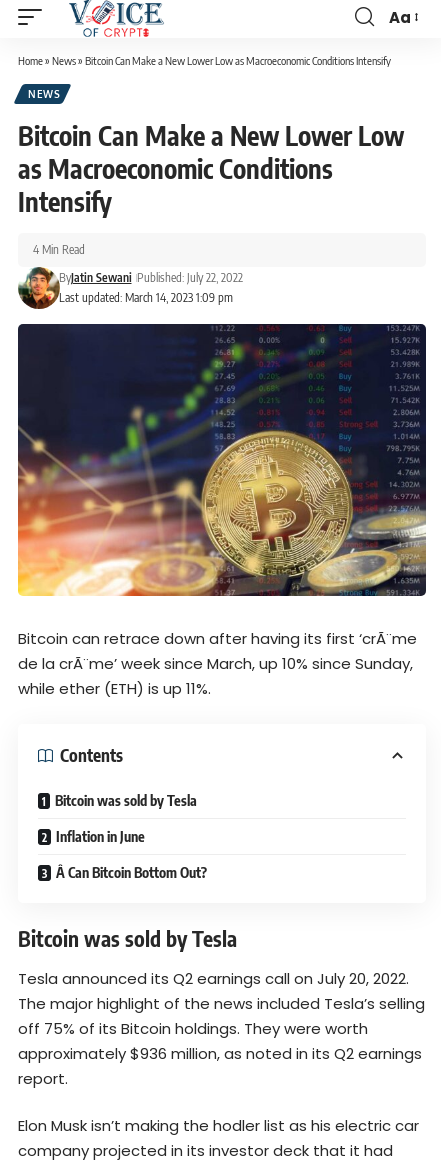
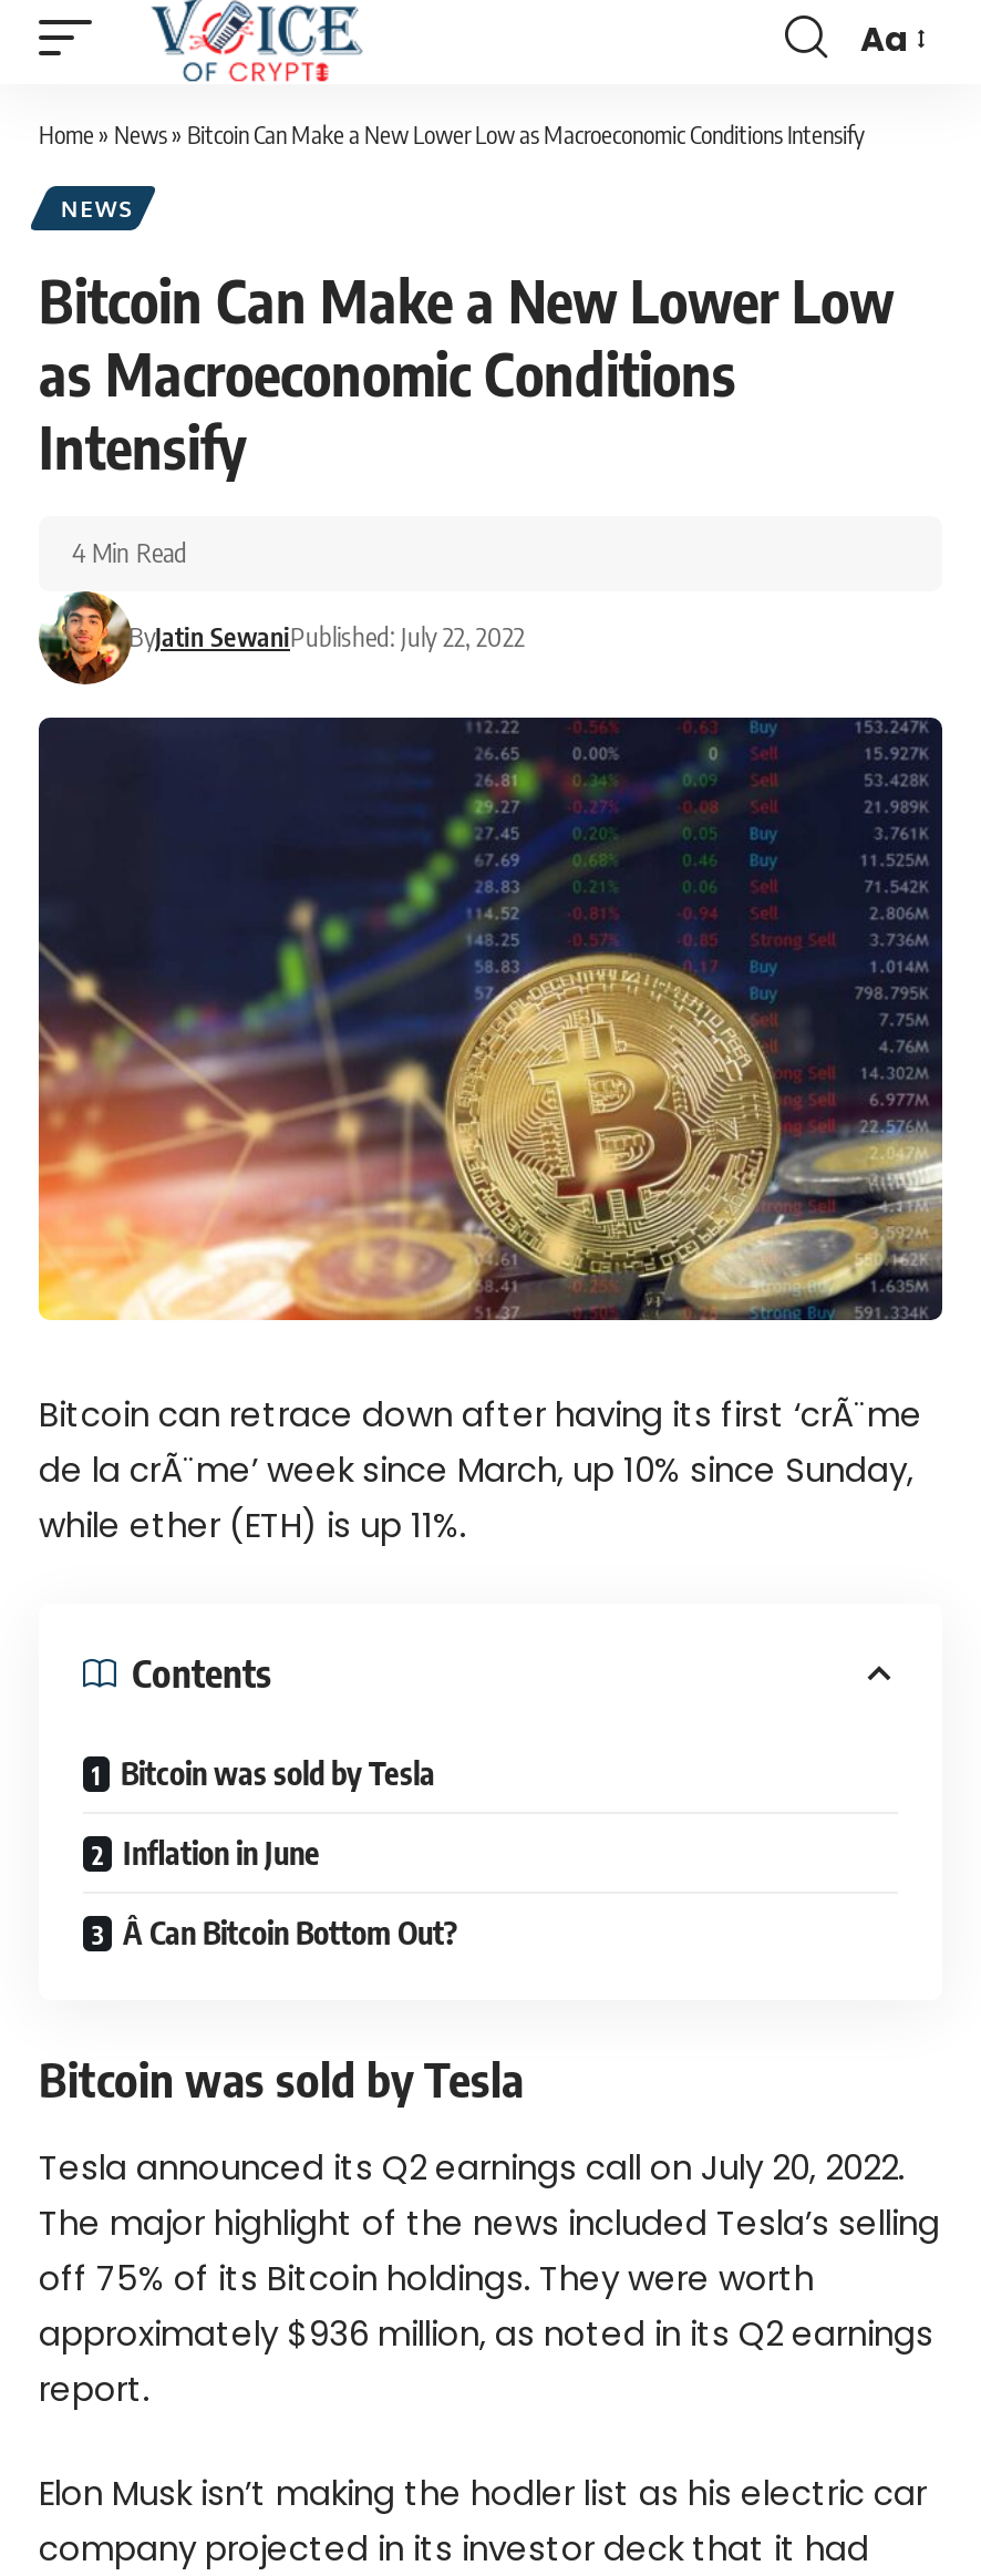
[58,290,232,305] Last updated: March 14, 2023 1:09 pm -> none

